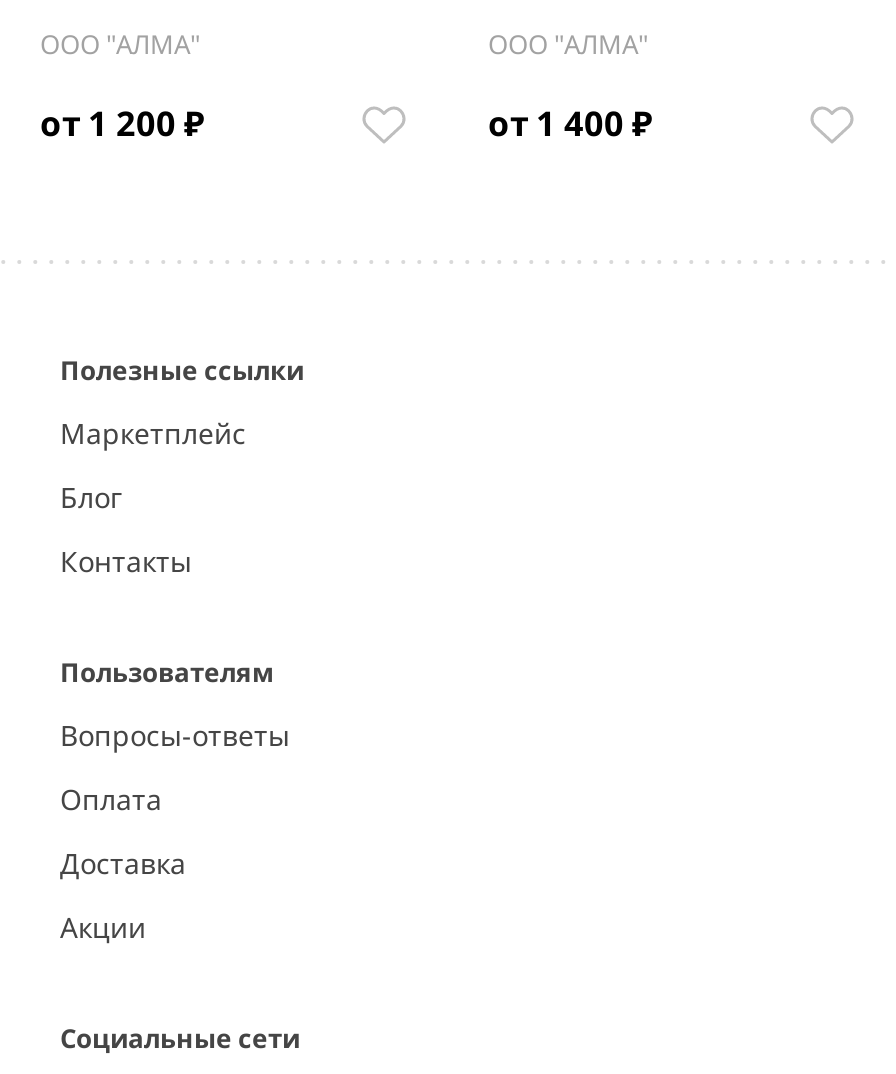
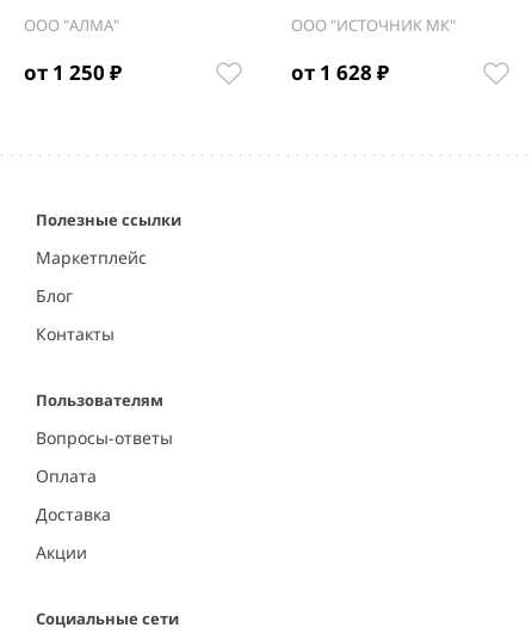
[488,26,648,62] ООО "АЛМА" -> [291,15,456,36] ООО "ИСТОЧНИК МК"
[40,100,204,146] от 1 200 ₽ -> [24,59,122,86] от 1 250 ₽
[488,100,652,146] от 1 400 ₽ -> [291,59,389,86] от 1 628 ₽

